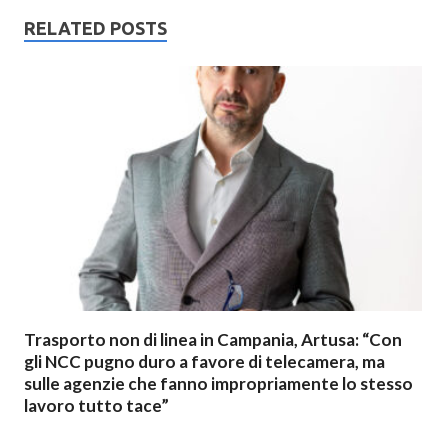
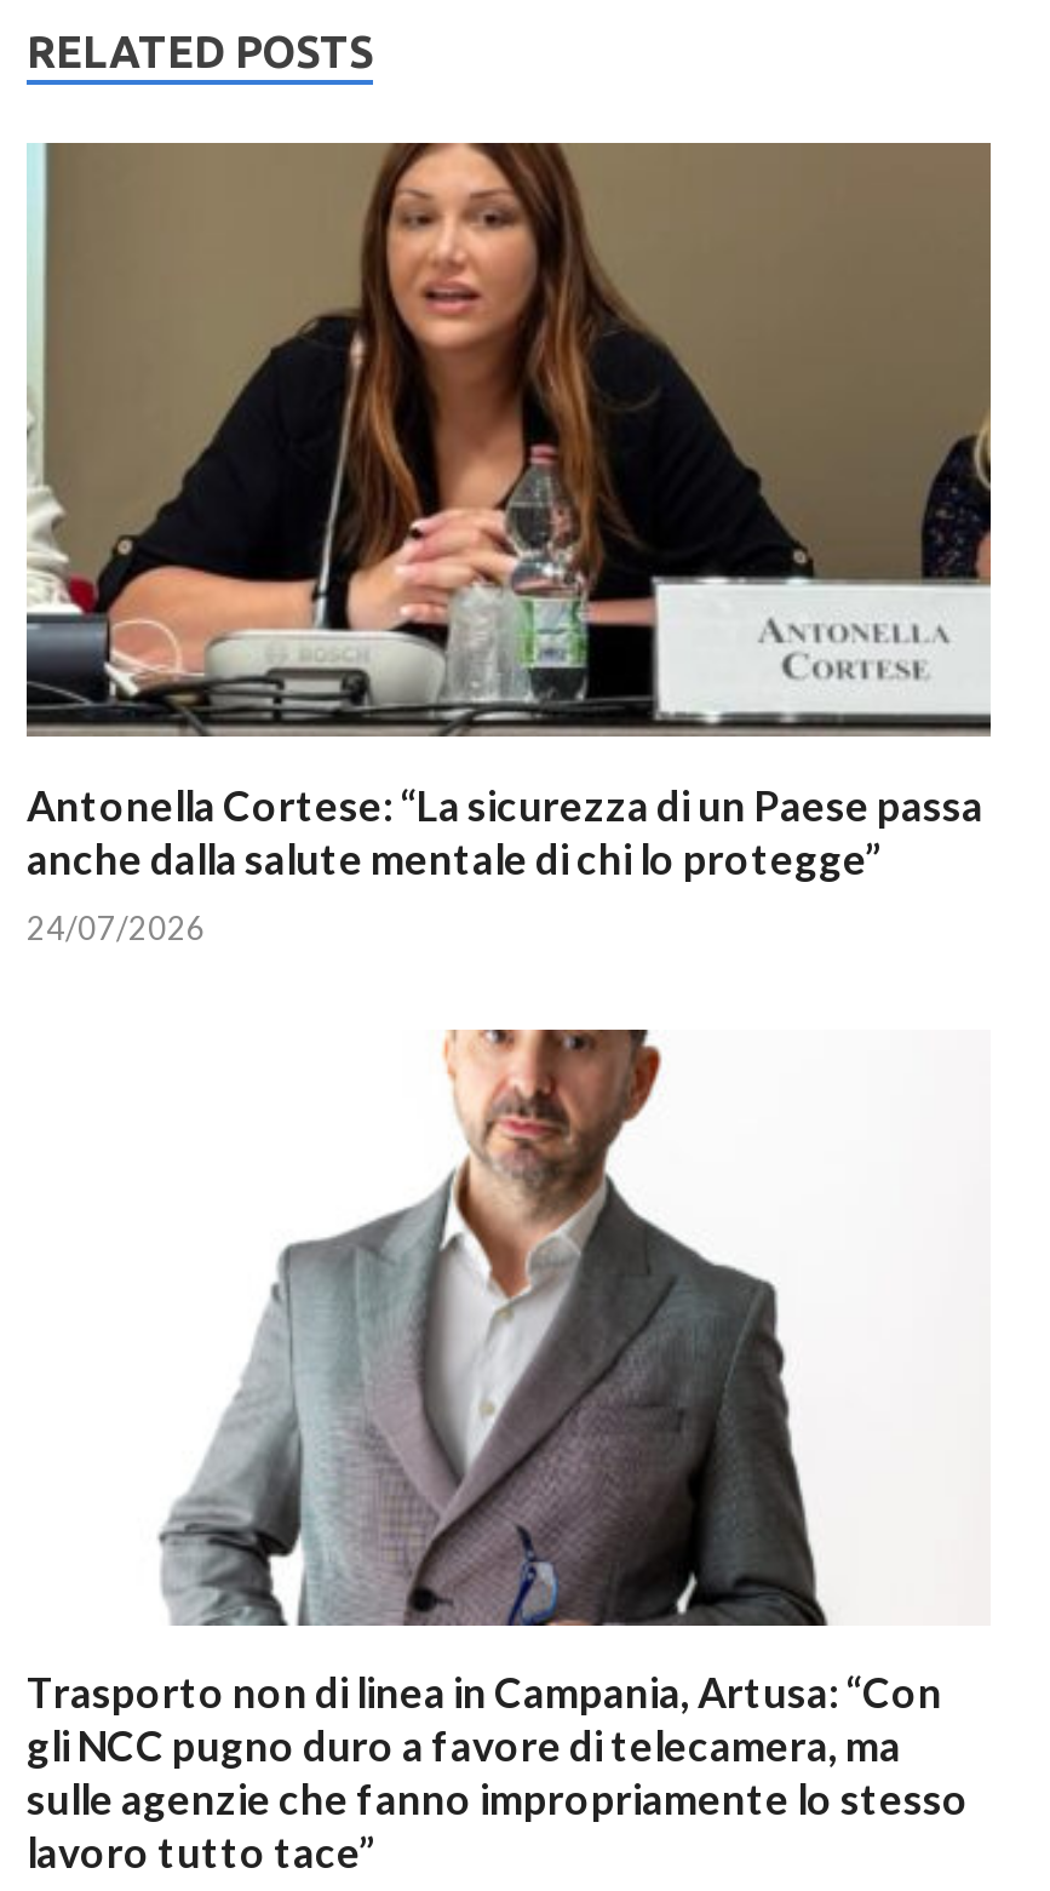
none -> [24,141,993,948] [image] | Antonella Cortese: “La sicurezza di un Paese passa | anche dalla salute mentale di chi lo protegge” | 24/07/2026

